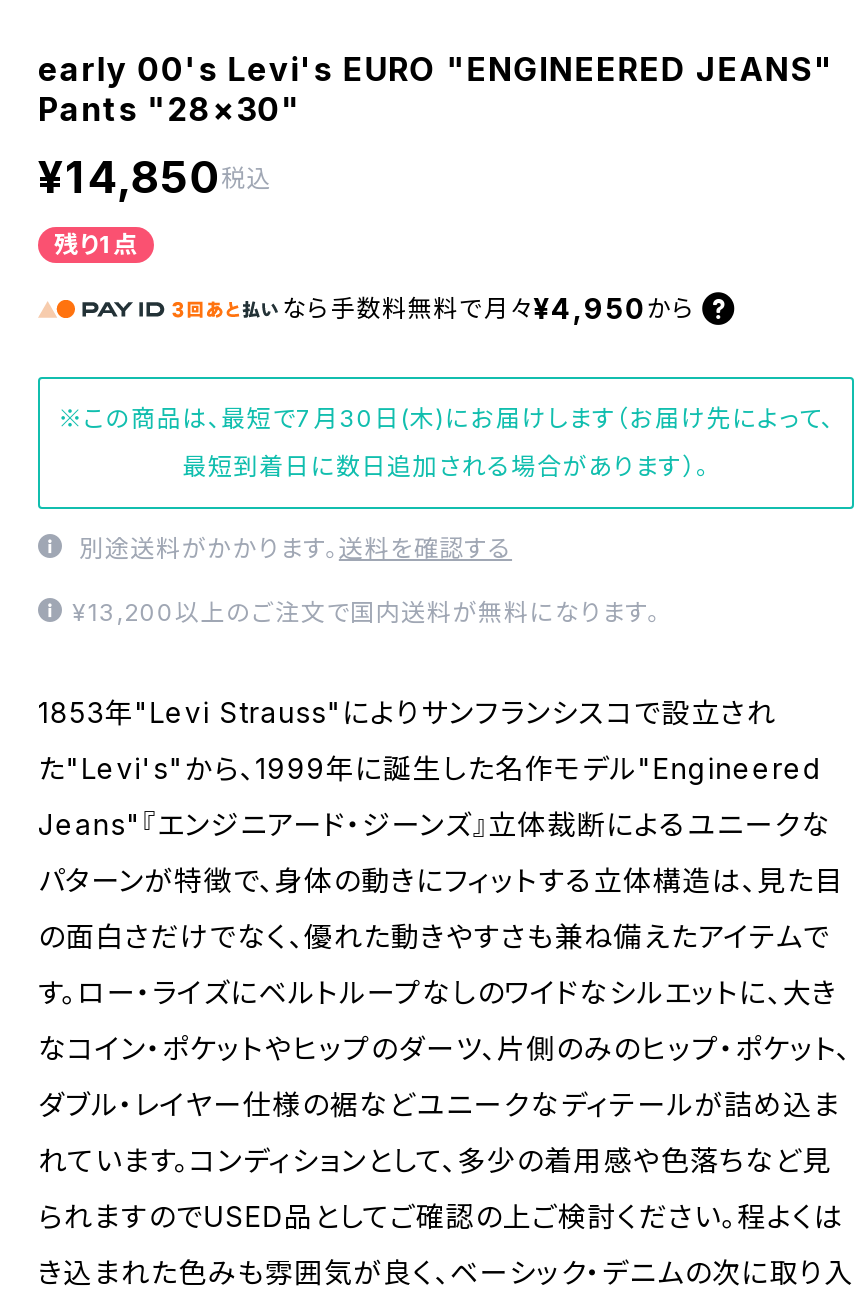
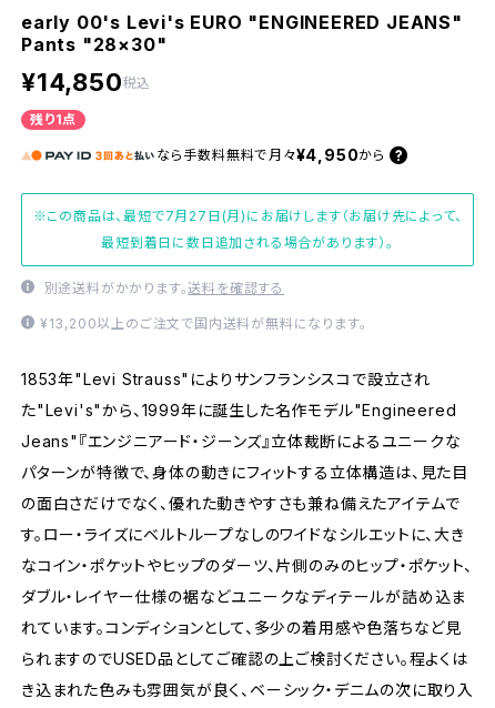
[58,403,834,433] ※この商品は、最短で7月30日(木)にお届けします（お届け先によって、 -> [33,208,462,224] ※この商品は、最短で7月27日(月)にお届けします（お届け先によって、

